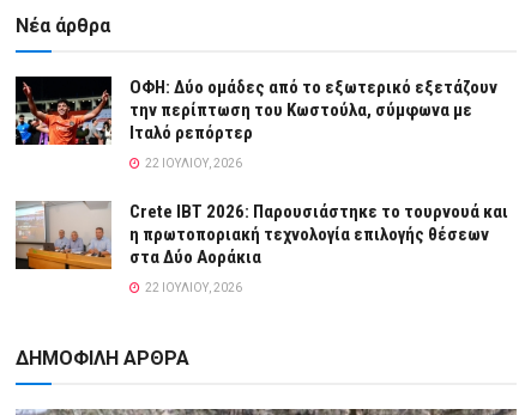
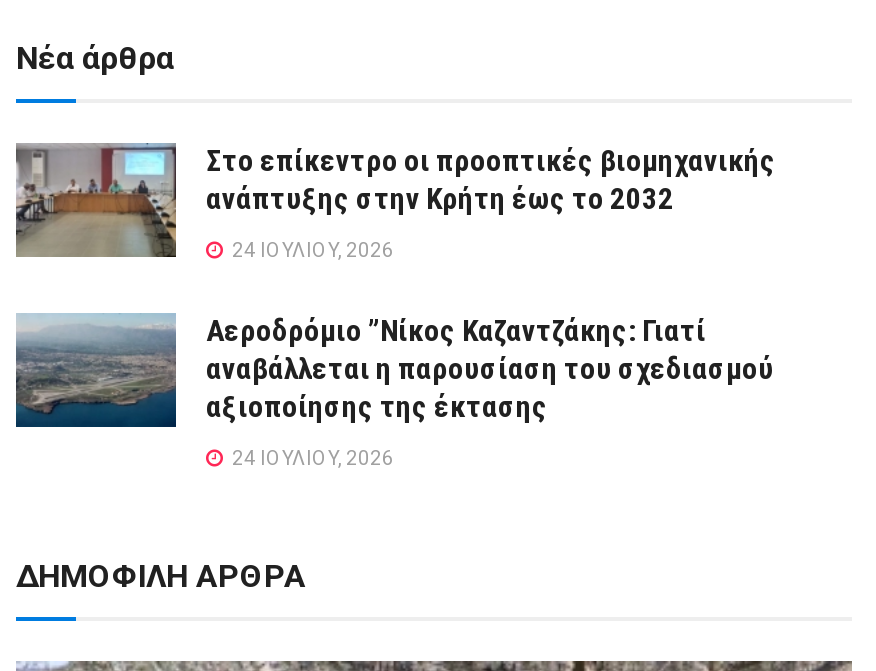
[16,75,497,146] [image] | ΟΦΗ: Δύο ομάδες από το εξωτερικό εξετάζουν | την περίπτωση του Κωστούλα, σύμφωνα με | Ιταλό ρεπόρτερ -> [14,143,776,259] [image] | Στο επίκεντρο οι προοπτικές βιομηχανικής | ανάπτυξης στην Κρήτη έως το 2032
[143,157,242,170] 22 ΙΟΥΛΊΟΥ, 2026 -> [228,239,394,261] 24 ΙΟΥΛΊΟΥ, 2026
[16,201,508,270] [image] | Crete IBT 2026: Παρουσιάστηκε το τουρνουά και | η πρωτοποριακή τεχνολογία επιλογής θέσεων | στα Δύο Αοράκια -> [14,313,774,429] [image] | Aεροδρόμιο ”Νίκος Καζαντζάκης: Γιατί | αναβάλλεται η παρουσίαση του σχεδιασμού | αξιοποίησης της έκτασης
[143,281,242,294] 22 ΙΟΥΛΊΟΥ, 2026 -> [228,447,394,469] 24 ΙΟΥΛΊΟΥ, 2026

